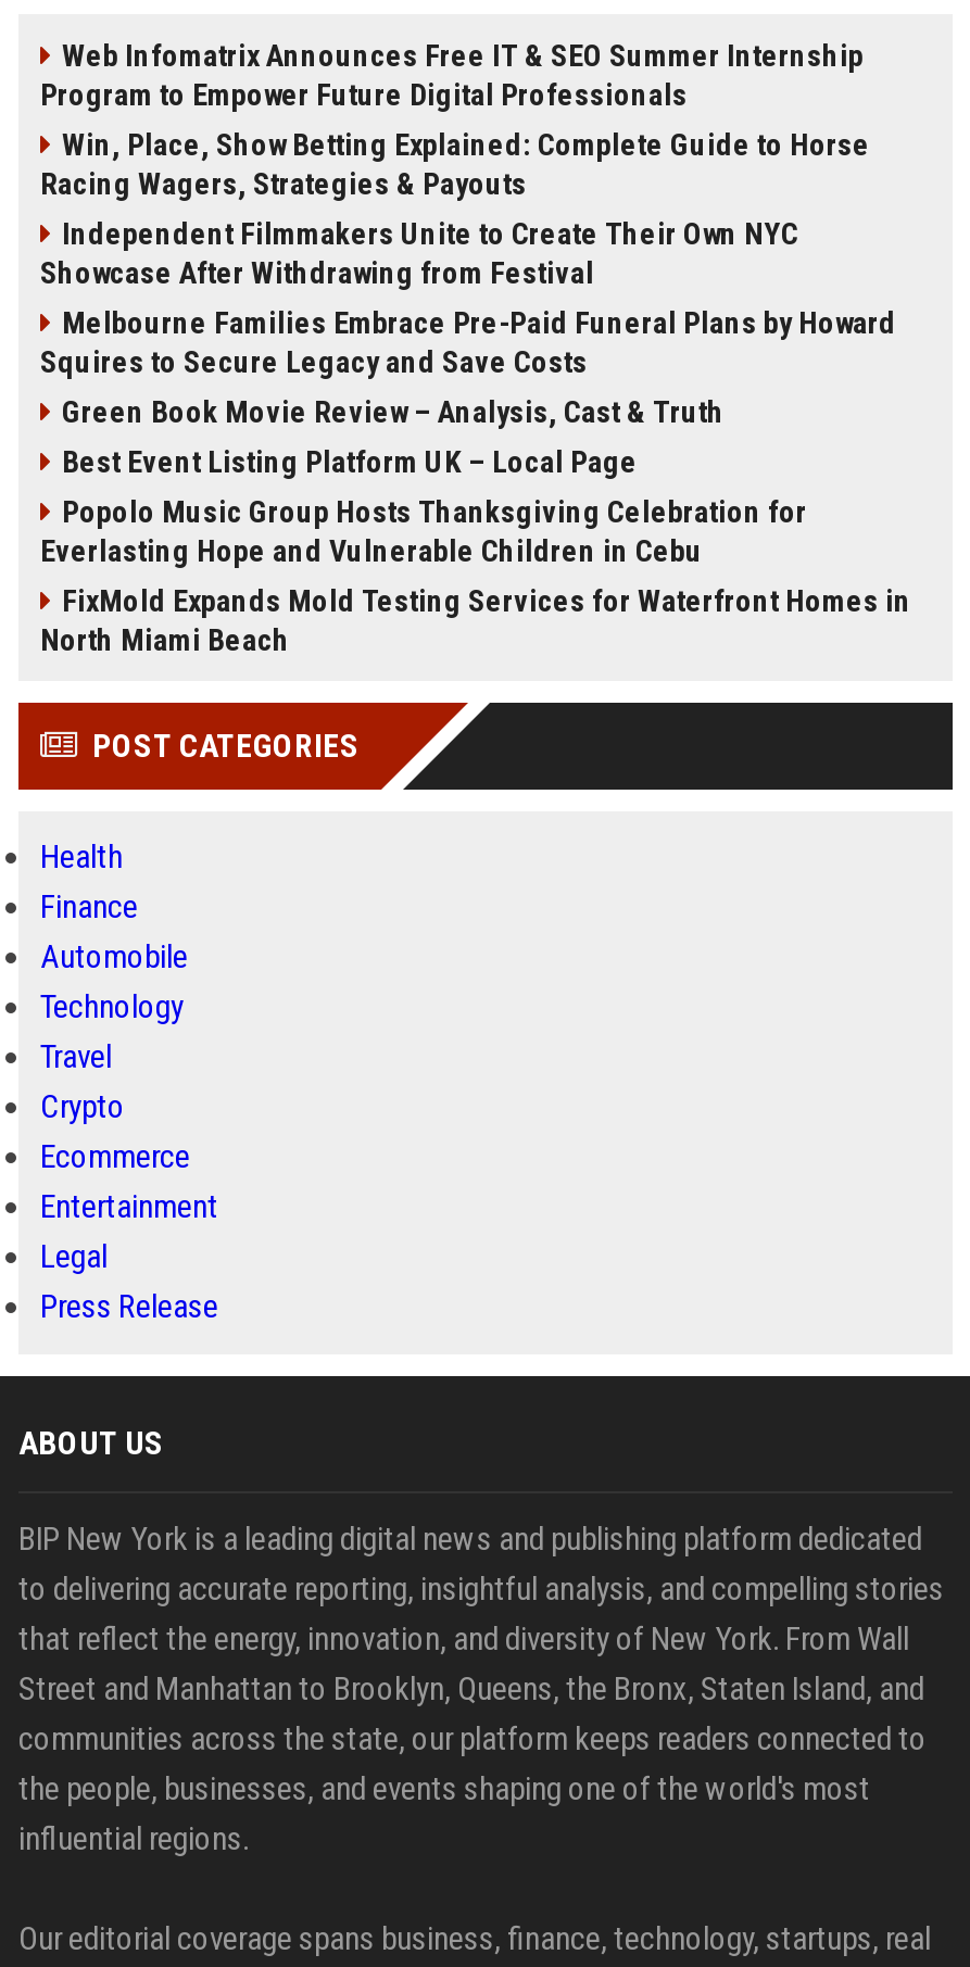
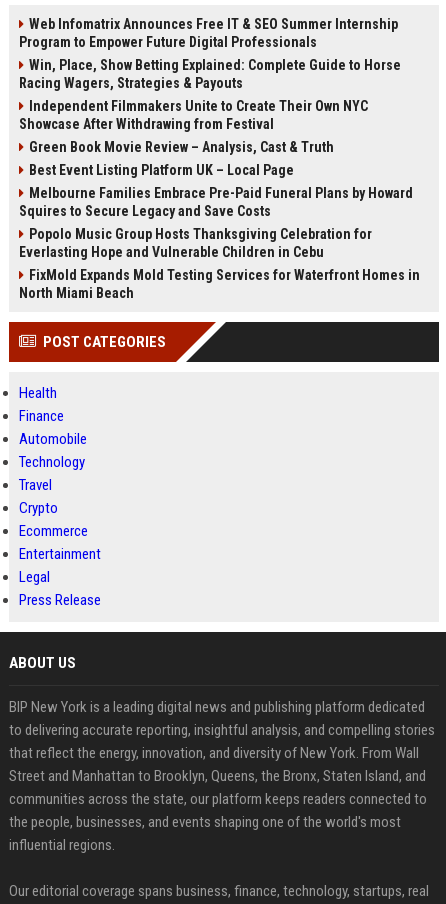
moved [40,305,896,379] -> [19,185,413,219]: Melbourne Families Embrace Pre-Paid Funeral Plans by Howard | Squires to Secure Legacy and Save Costs
moved [62,394,725,479] -> [29,139,334,178]: Green Book Movie Review – Analysis, Cast & Truth | Best Event Listing Platform UK – Local Page

